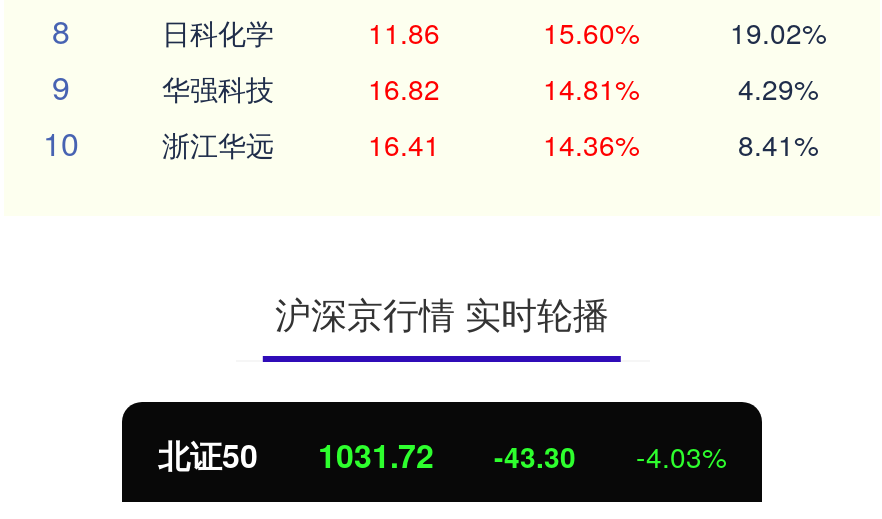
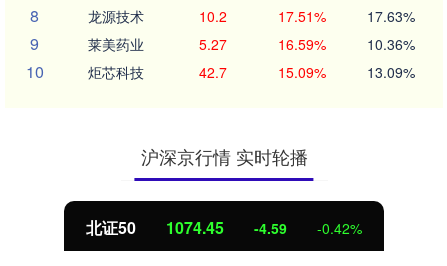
[162,12,826,52] 日科化学 | 11.86 | 15.60% | 19.02% -> [88,6,414,26] 龙源技术 | 10.2 | 17.51% | 17.63%
[162,68,818,108] 华强科技 | 16.82 | 14.81% | 4.29% -> [88,34,414,54] 莱美药业 | 5.27 | 16.59% | 10.36%
[162,124,818,164] 浙江华远 | 16.41 | 14.36% | 8.41% -> [88,62,414,82] 炬芯科技 | 42.7 | 15.09% | 13.09%
[318,432,434,478] 1031.72 -> [166,216,224,239] 1074.45
[494,436,576,476] -43.30 -> [254,218,287,238] -4.59
[636,436,726,476] -4.03% -> [317,218,362,238] -0.42%

